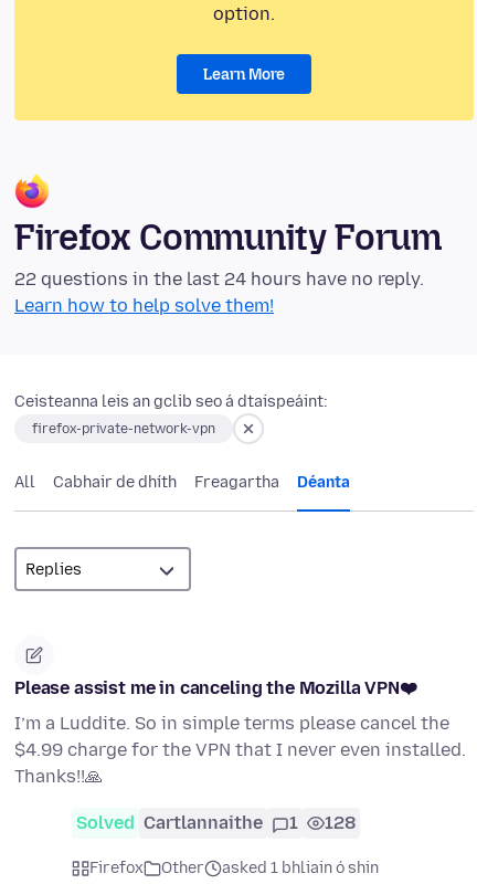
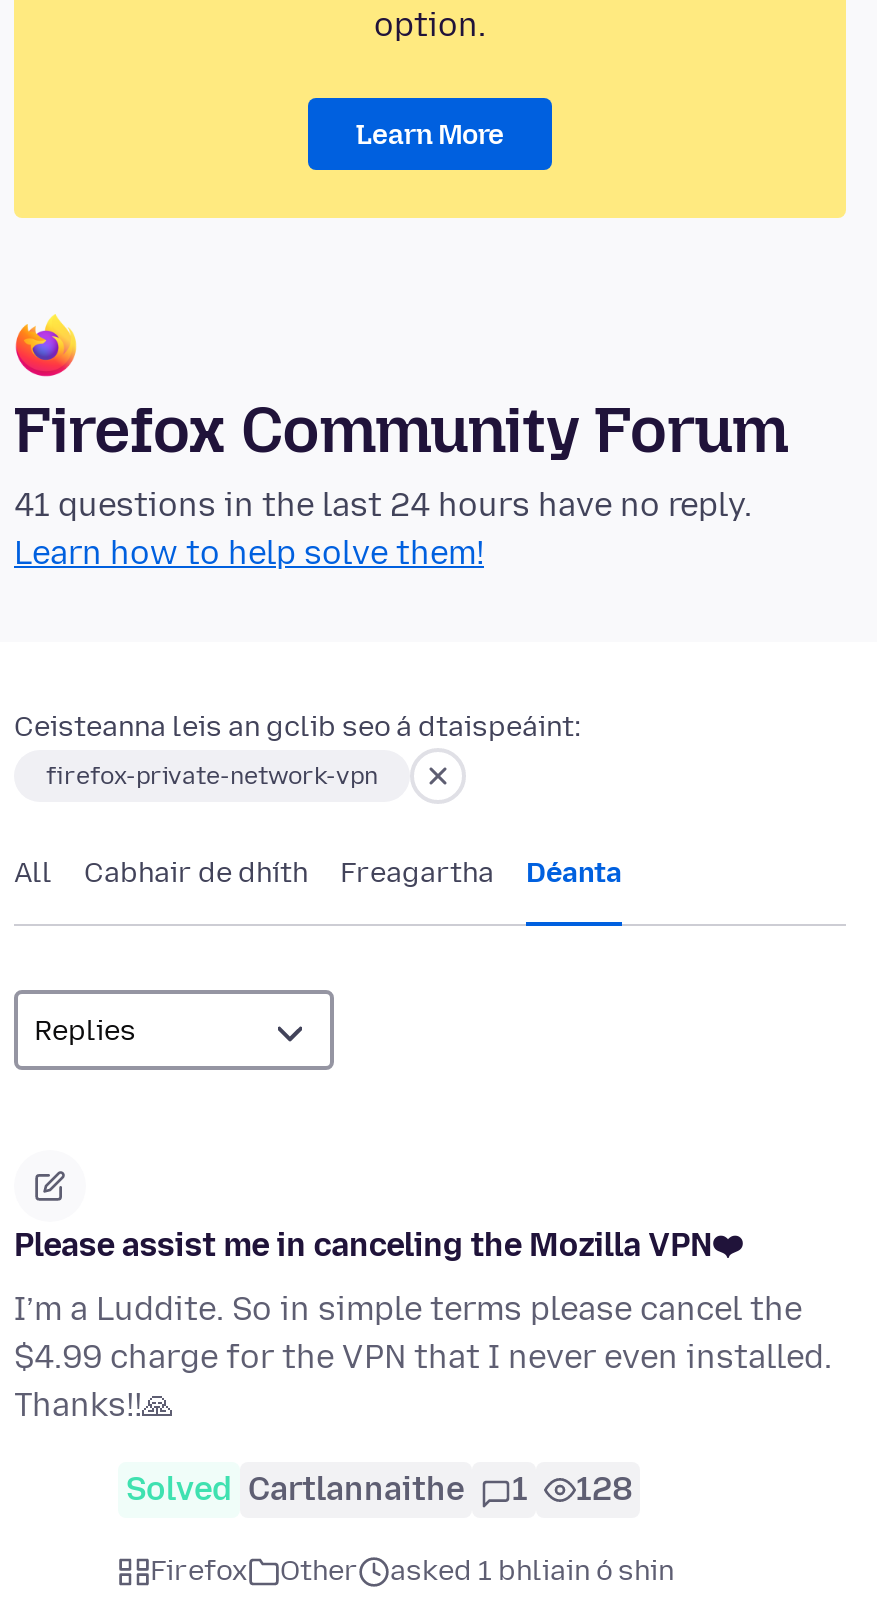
[14,269,424,290] 22 questions in the last 24 hours have no reply. -> [14,487,752,525] 41 questions in the last 24 hours have no reply.

